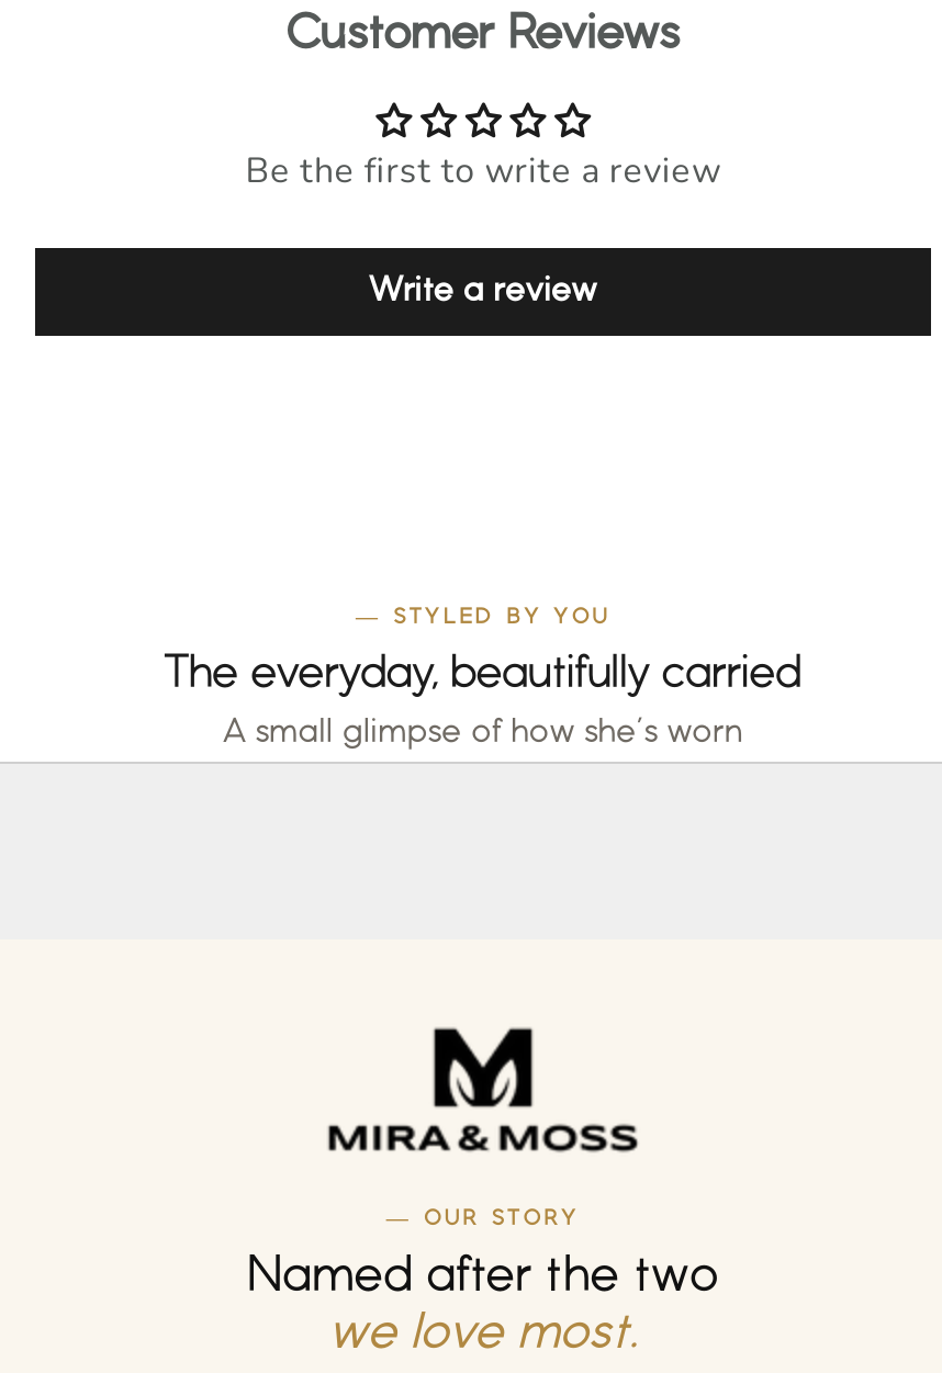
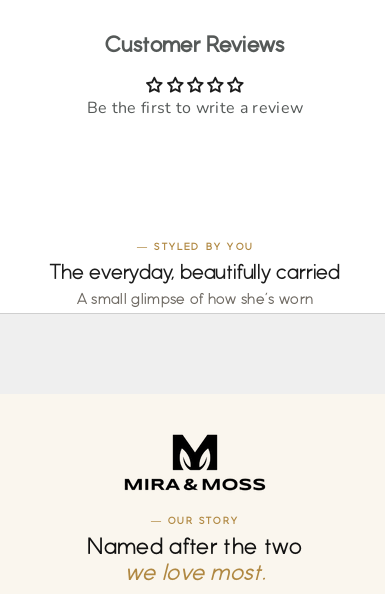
[369,274,597,306] Write a review -> none

